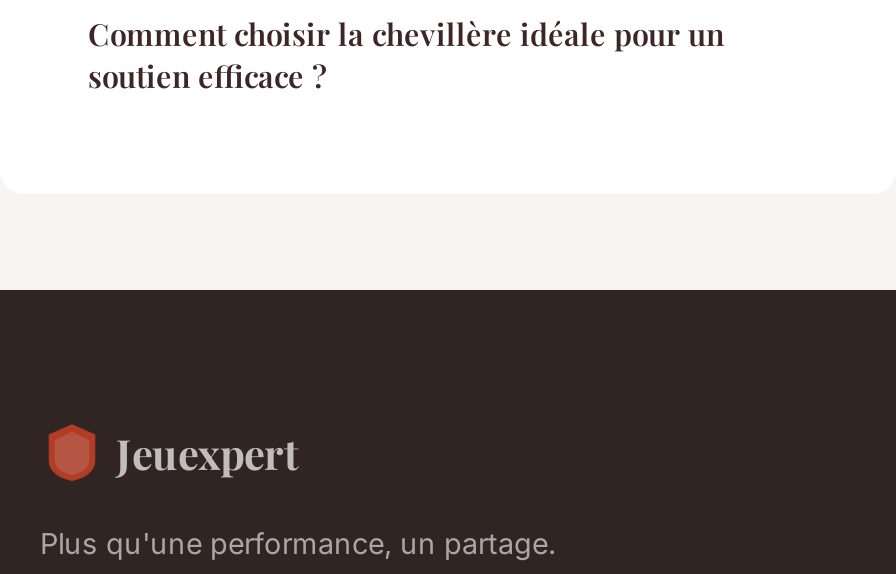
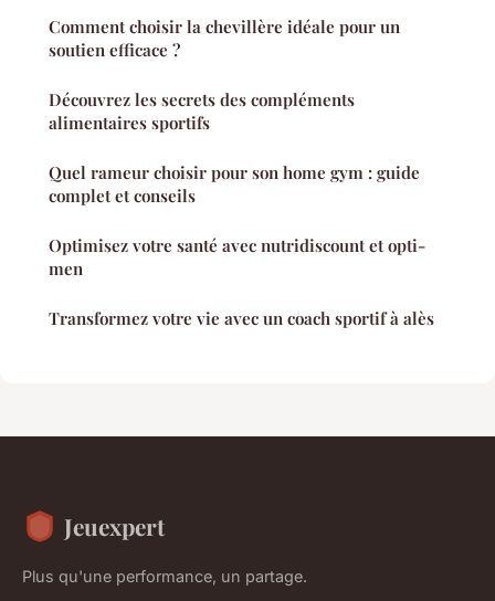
none -> [49,88,434,329] Découvrez les secrets des compléments | alimentaires sportifs | Quel rameur choisir pour son home gym : guide | complet et conseils | Optimisez votre santé avec nutridiscount et opti- | men | Transformez votre vie avec un coach sportif à alès

